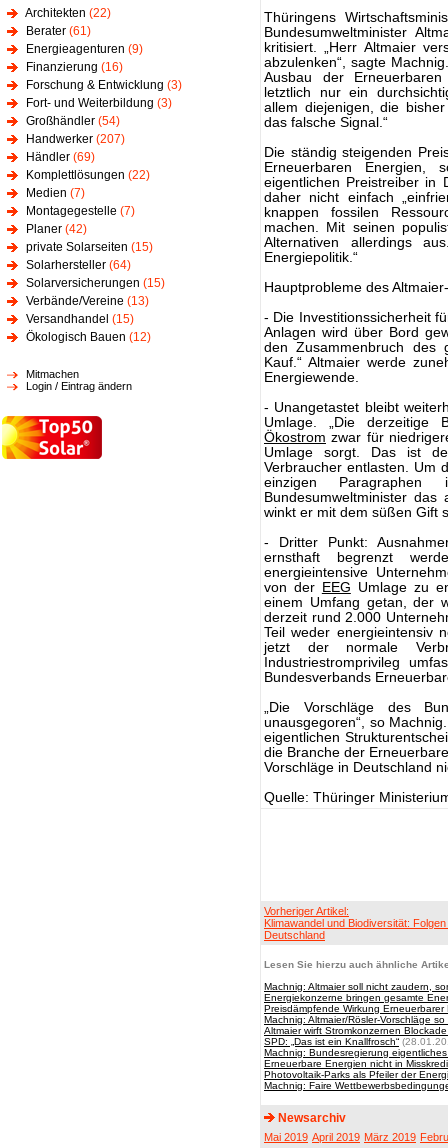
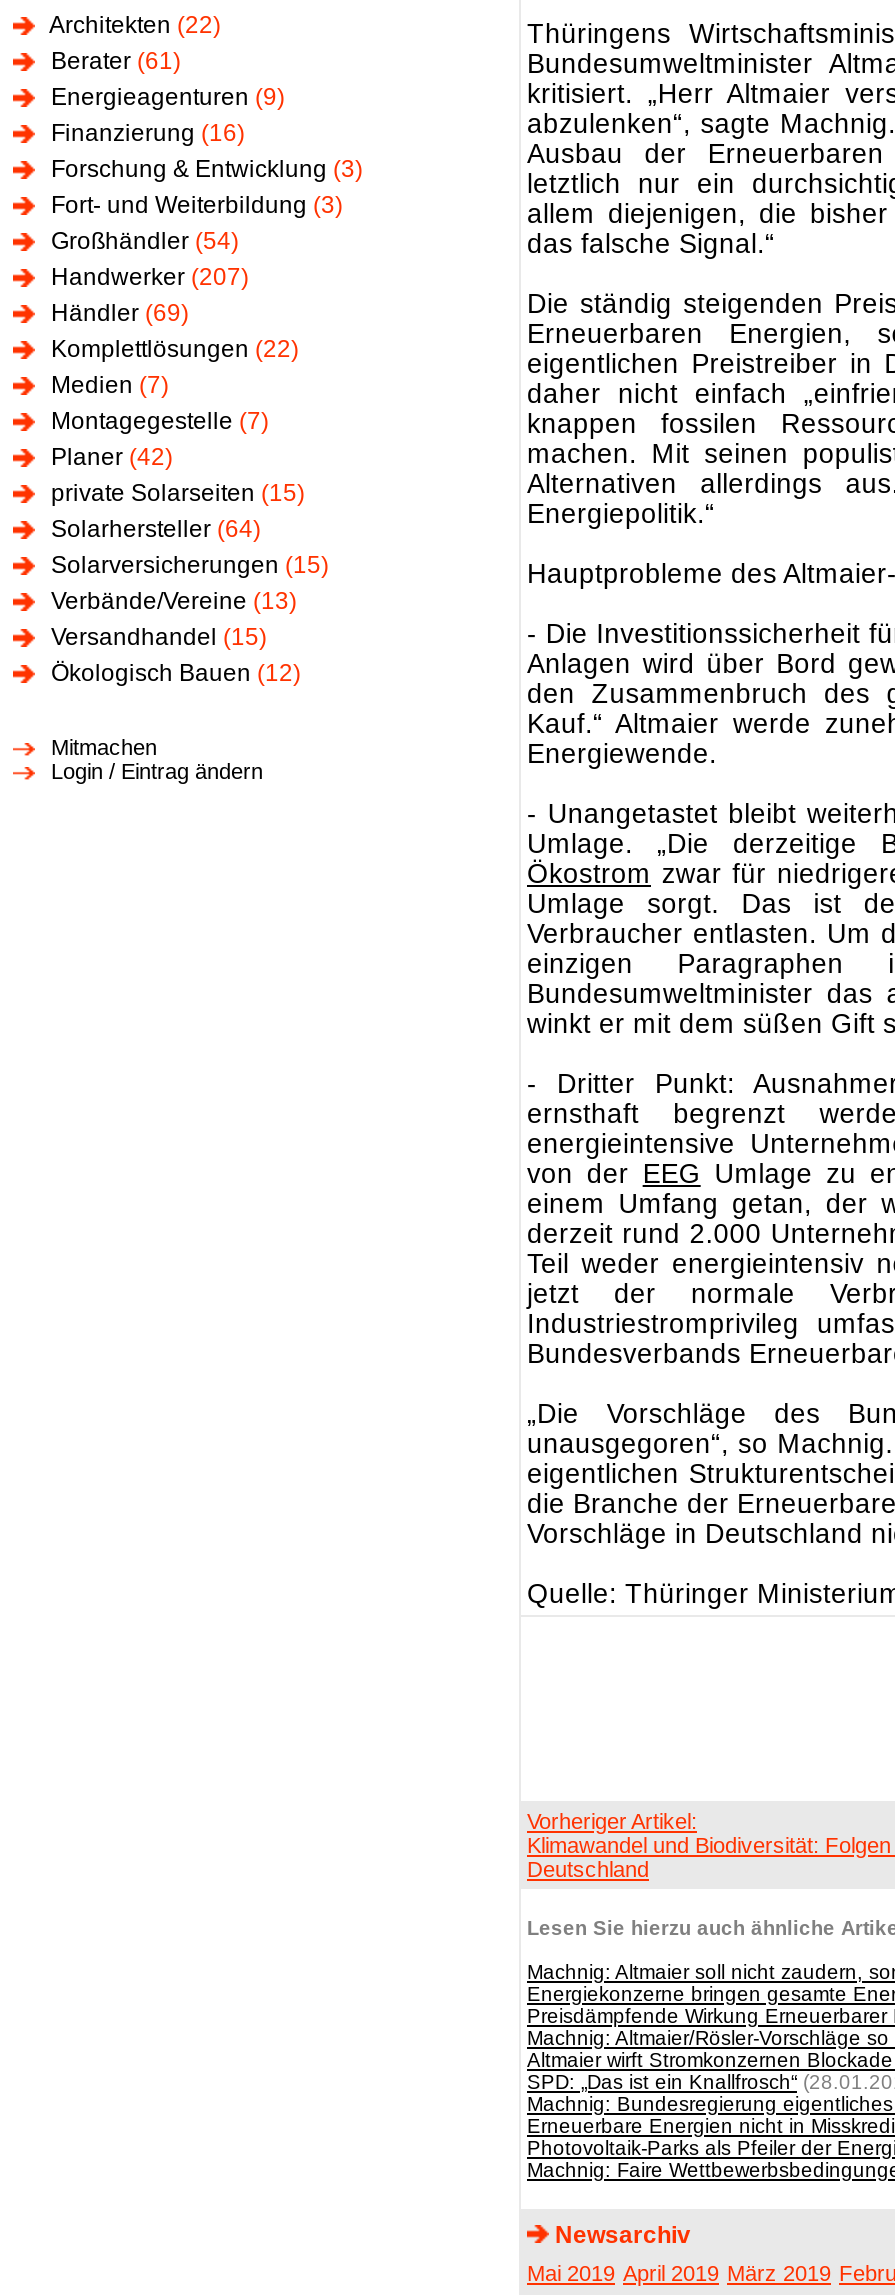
[3,415,103,460] [image] -> none

